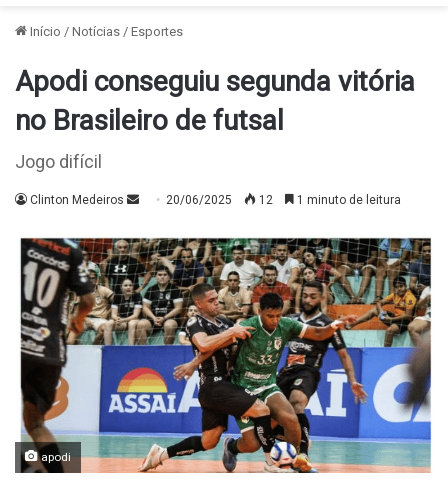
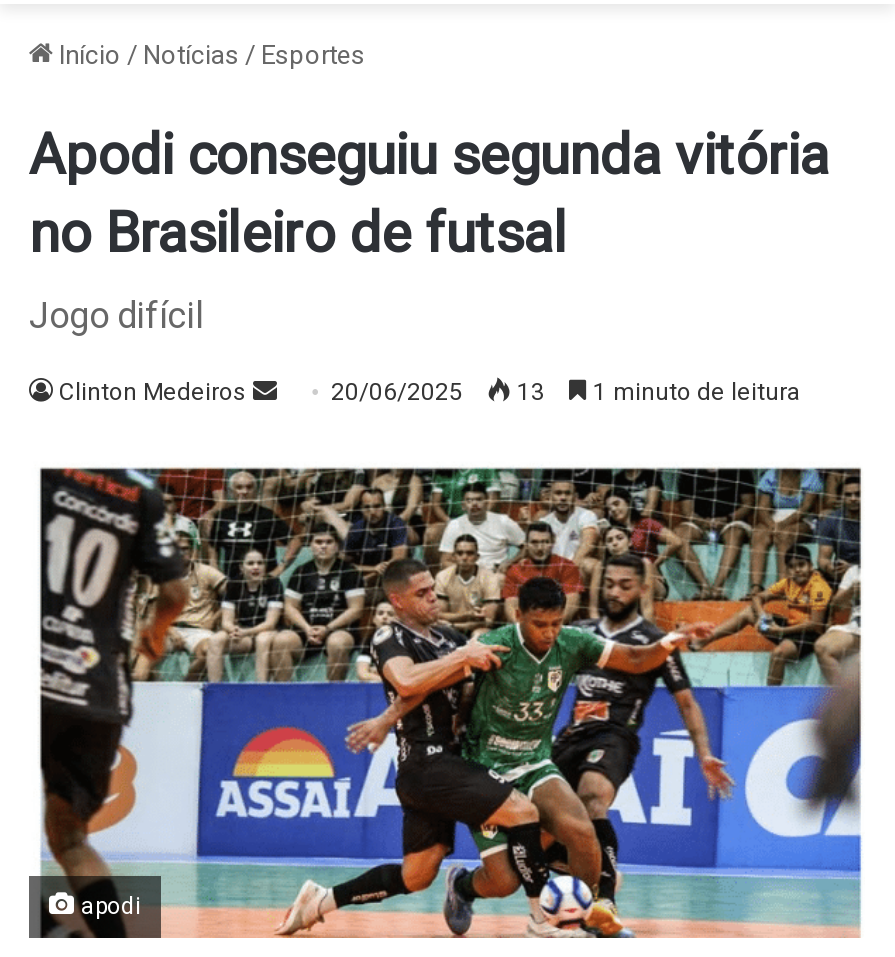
[256,193,273,207] 12 -> [511,377,545,405] 13

